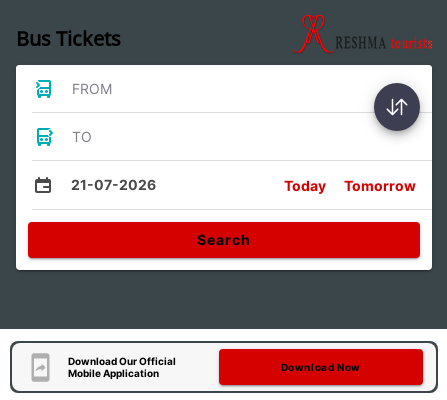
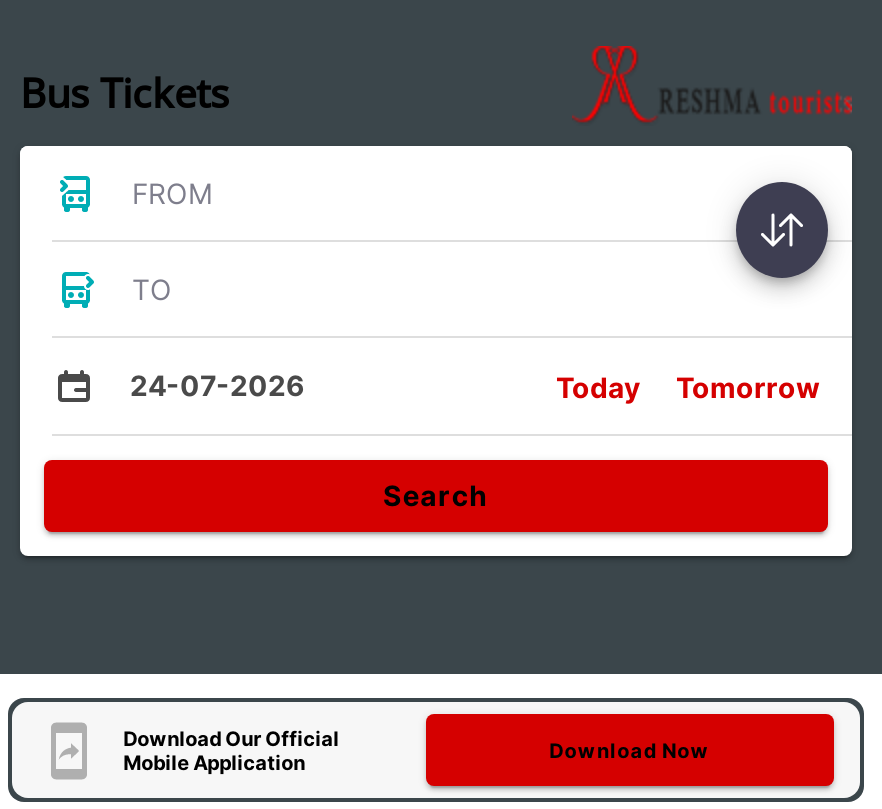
[71,176,156,193] 21-07-2026 -> [130,368,304,402] 24-07-2026

